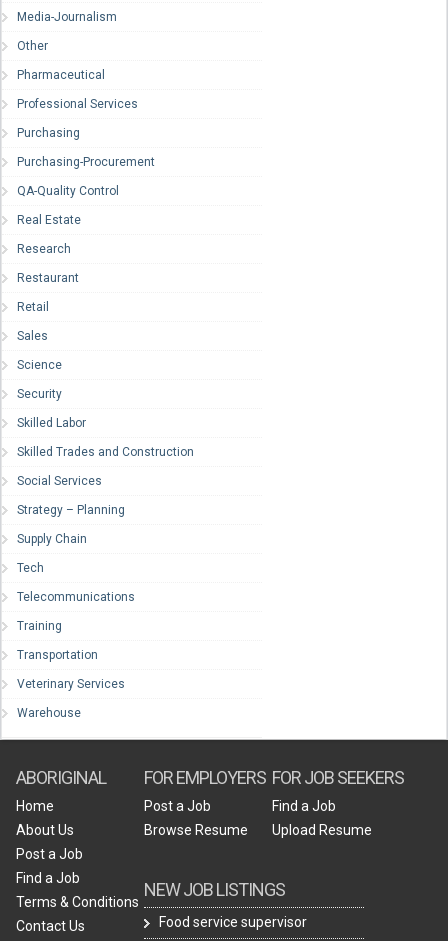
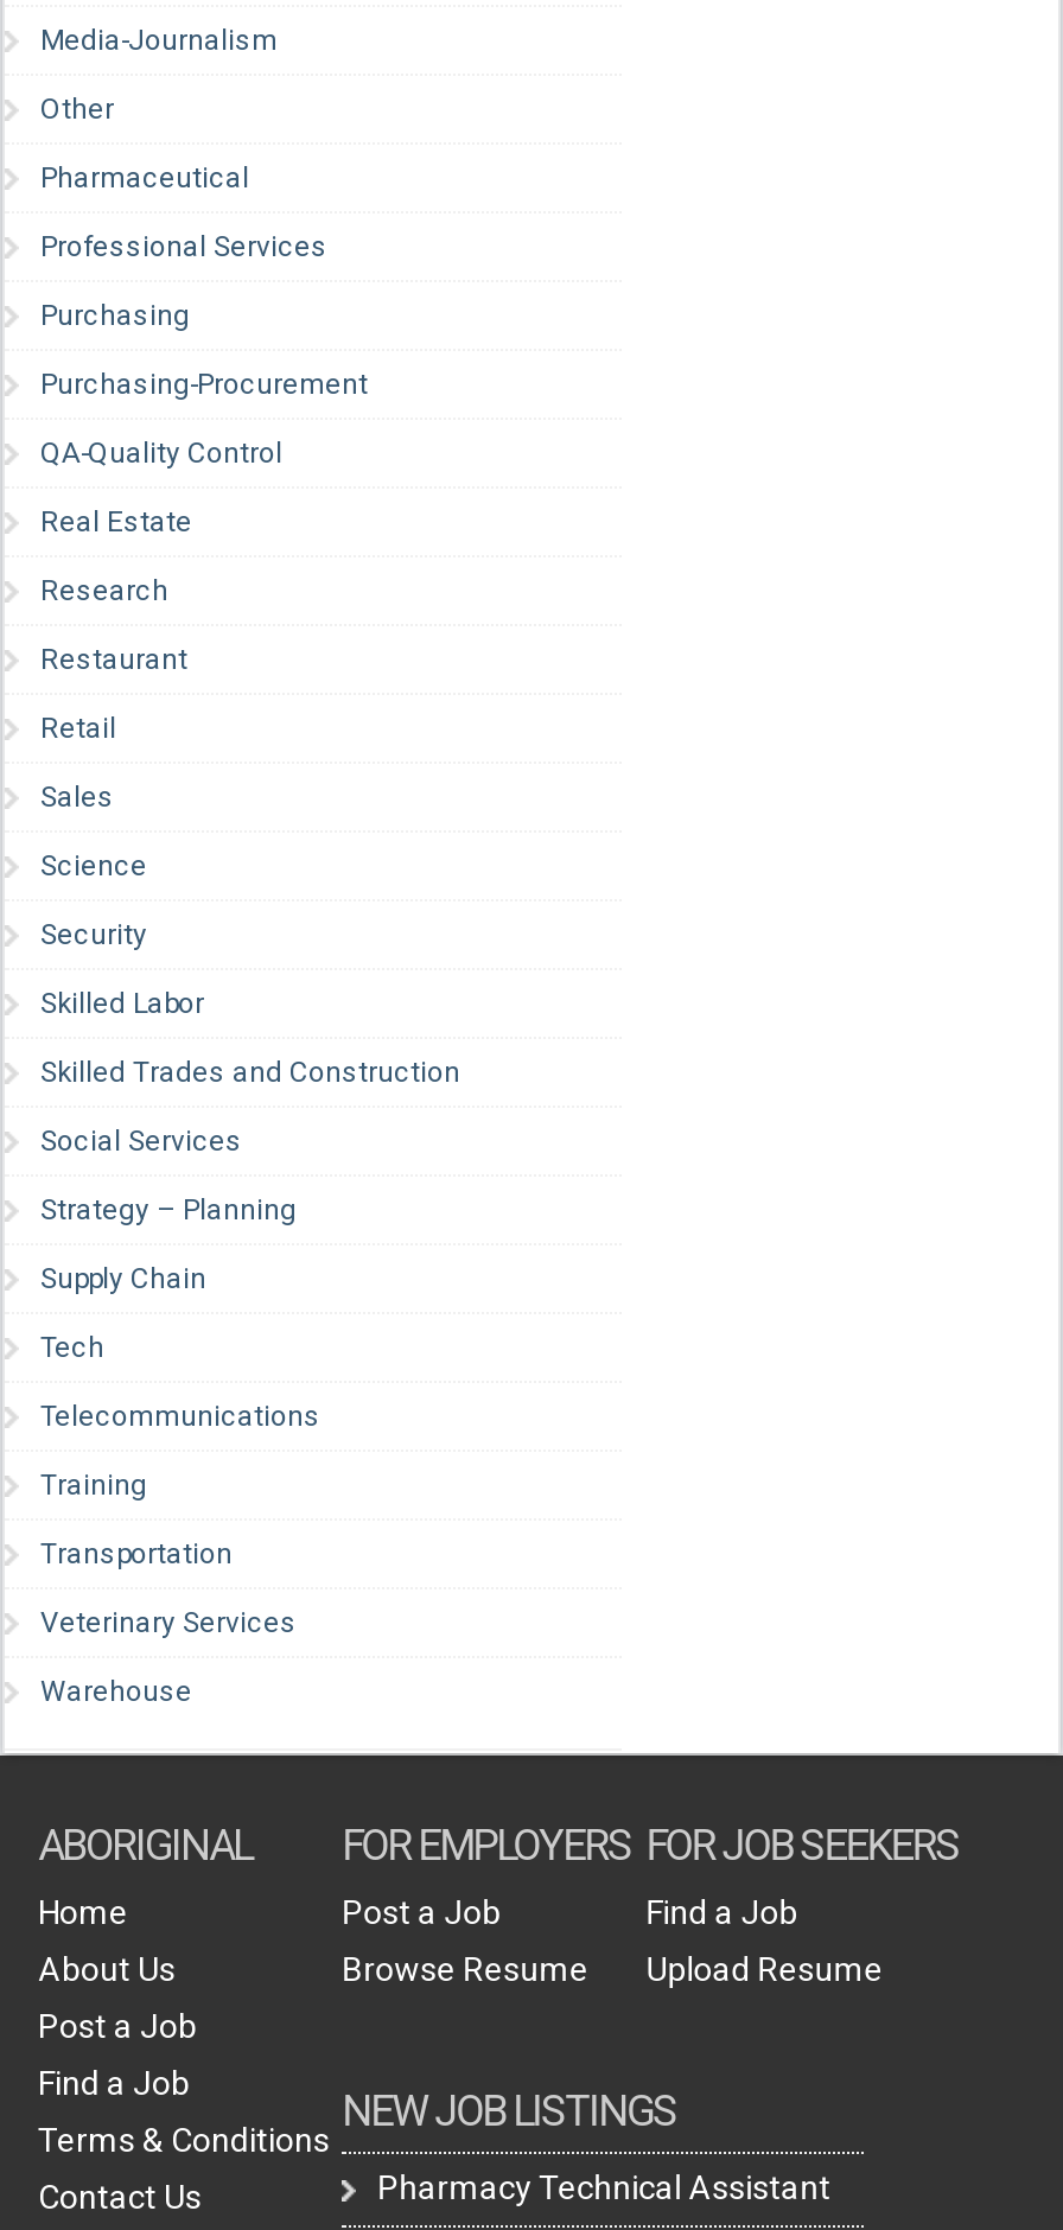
[159,913,307,929] Food service supervisor -> [378,2167,831,2205] Pharmacy Technical Assistant

